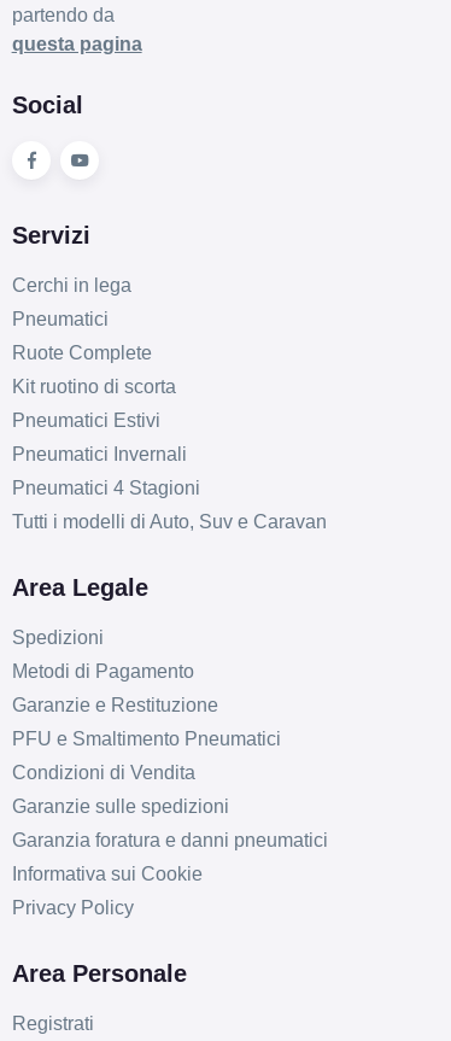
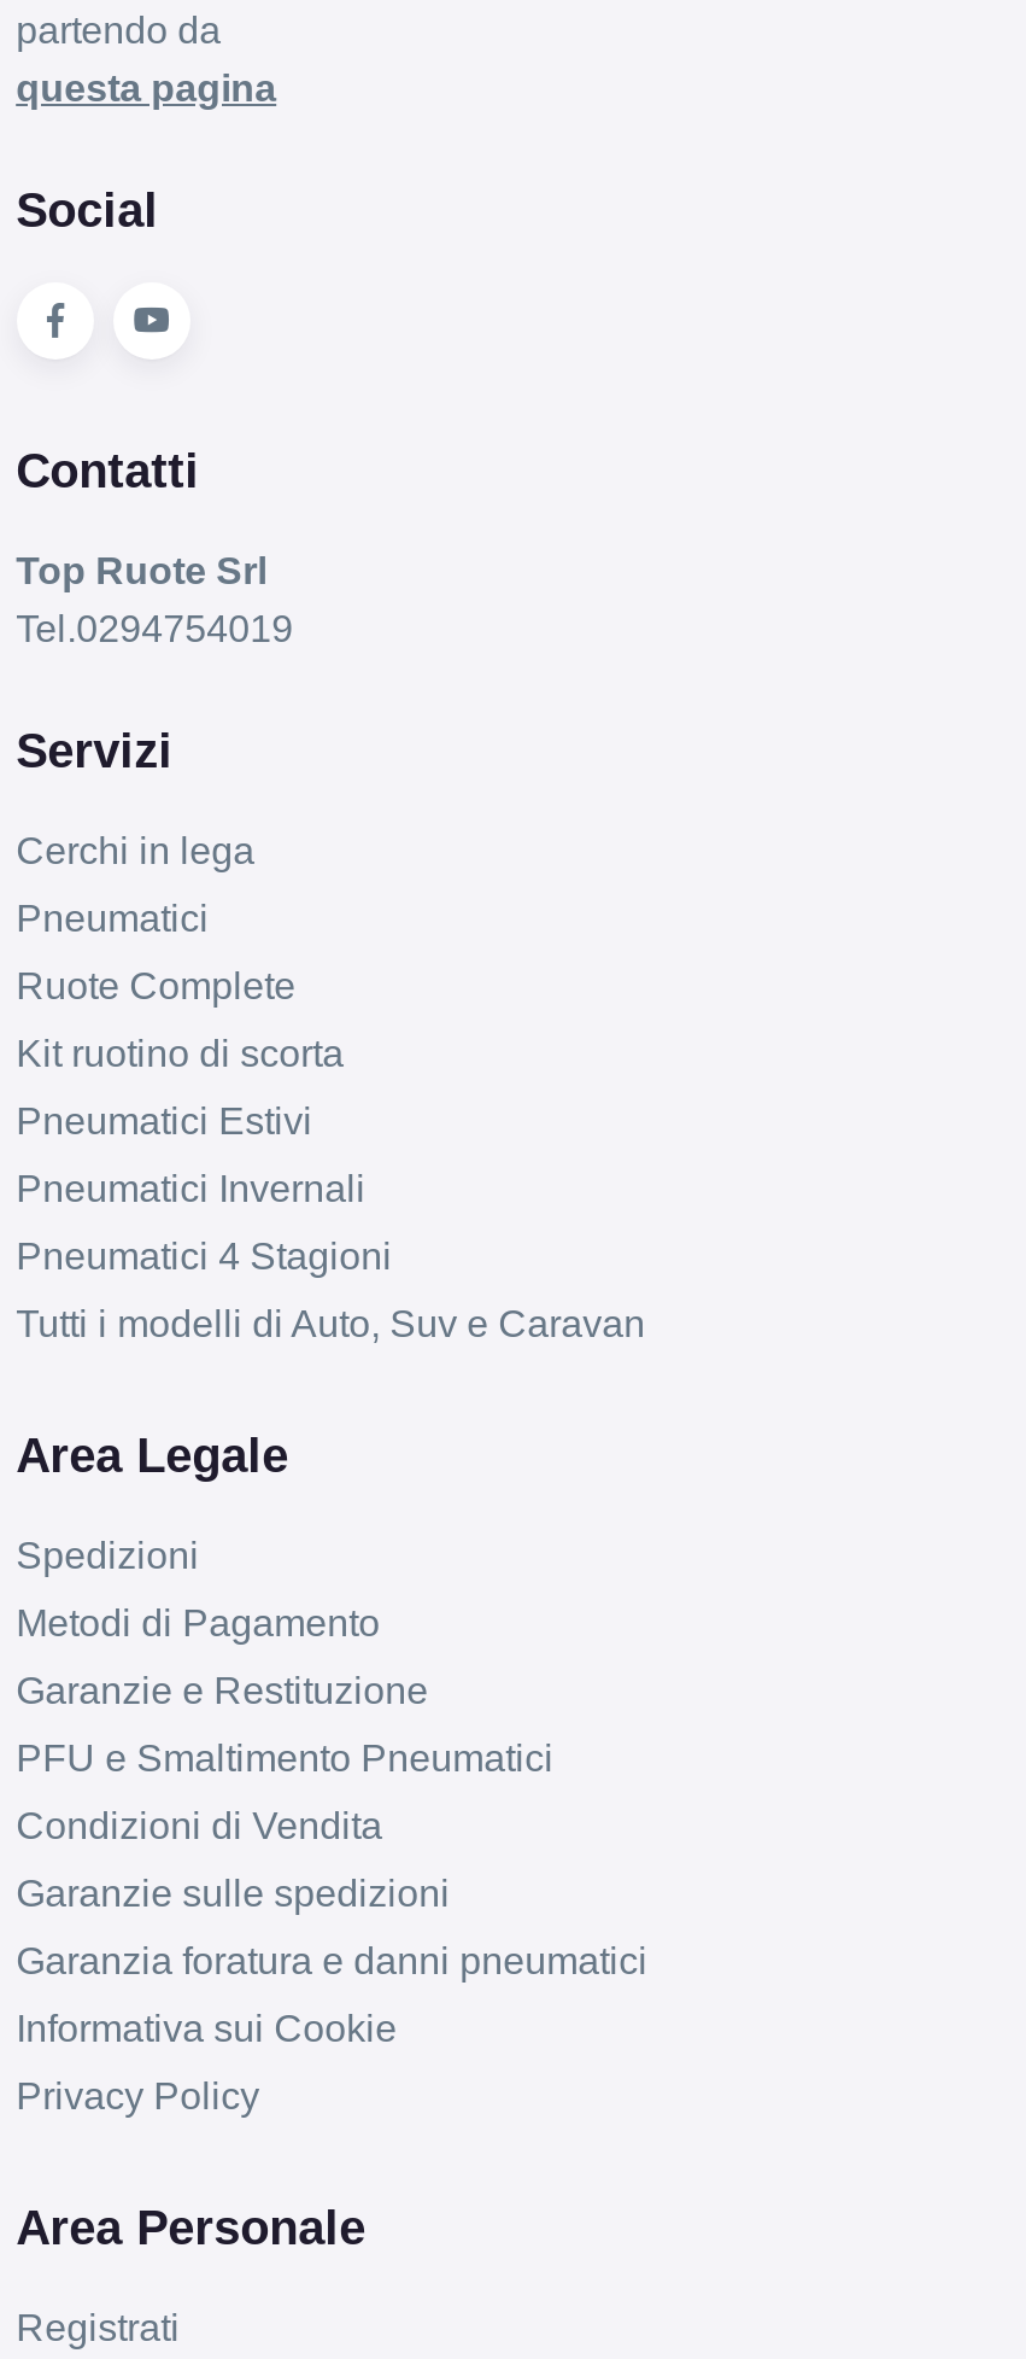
none -> [16,443,293,648] Contatti | Top Ruote Srl | Tel.0294754019

